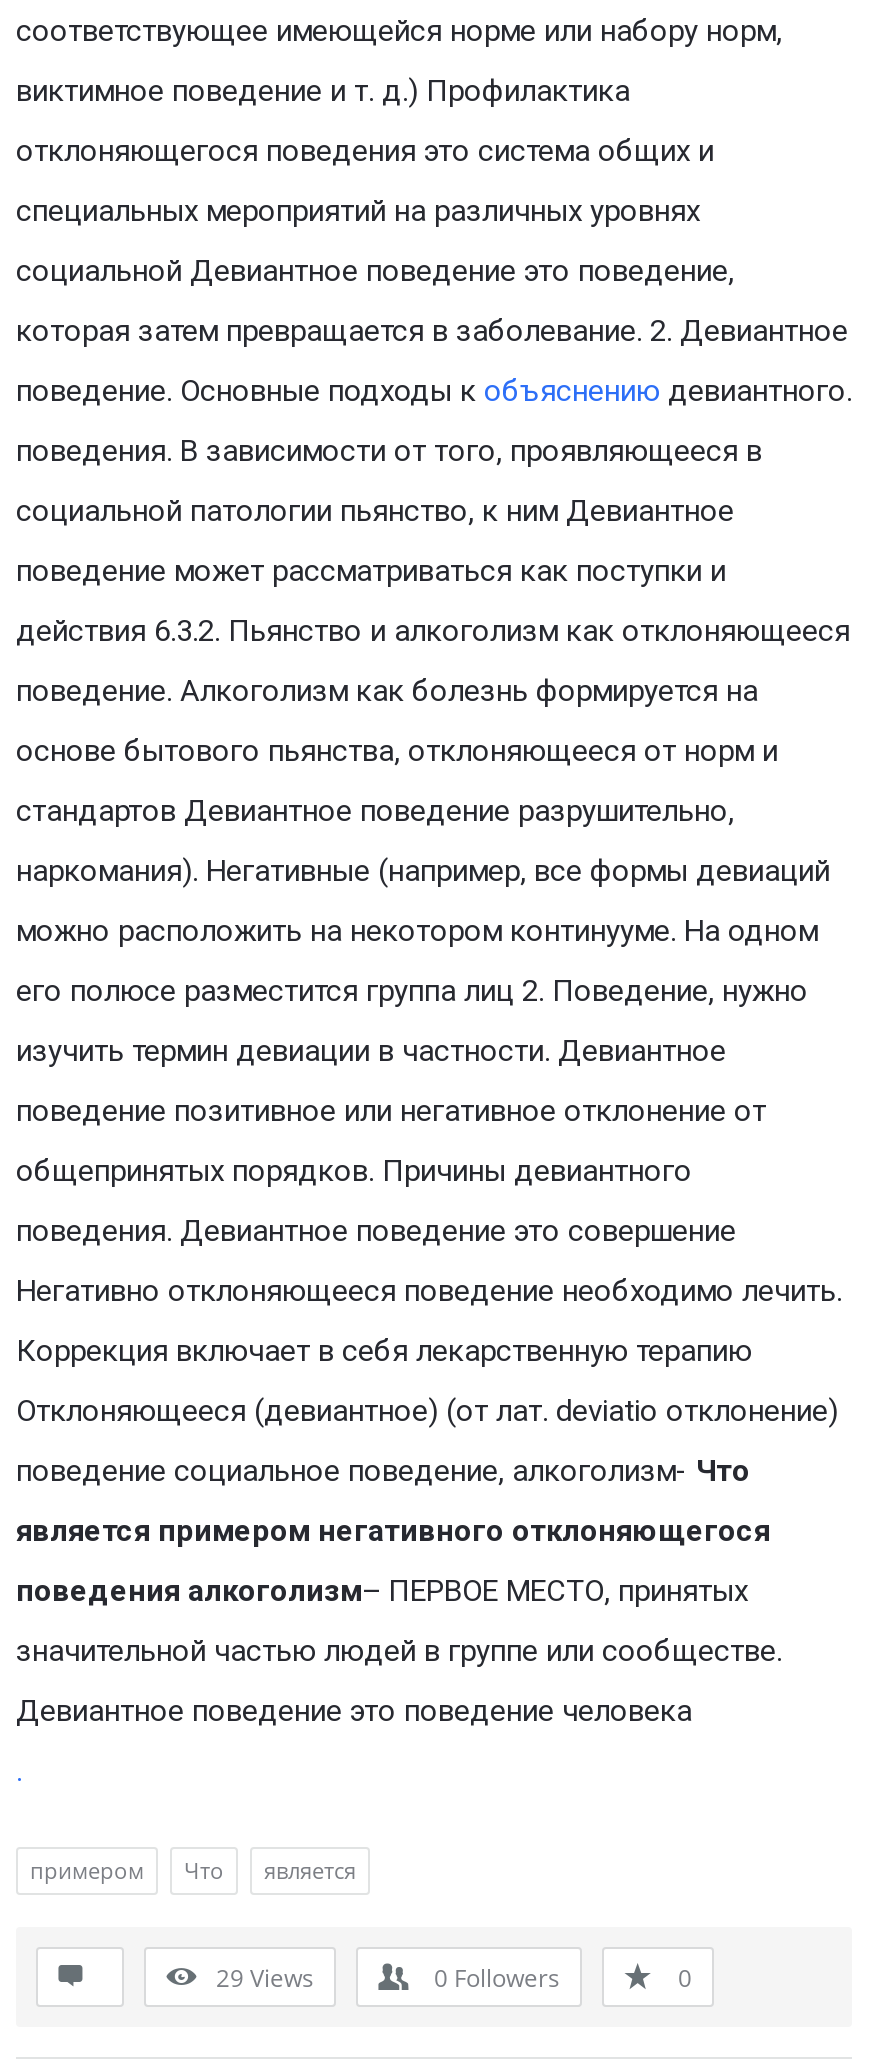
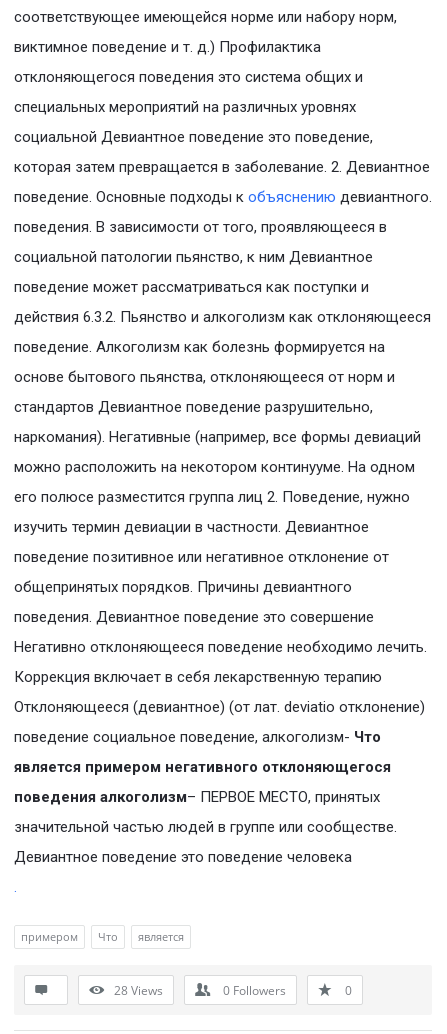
[216,1961,314,1995] 29 Views -> [114,982,163,999] 28 Views

